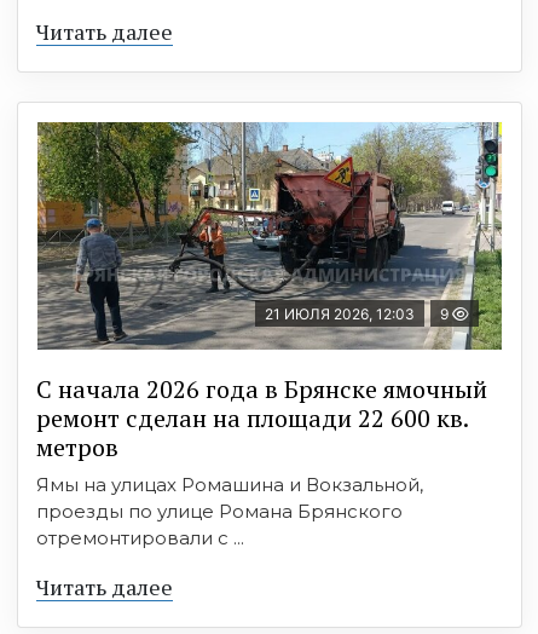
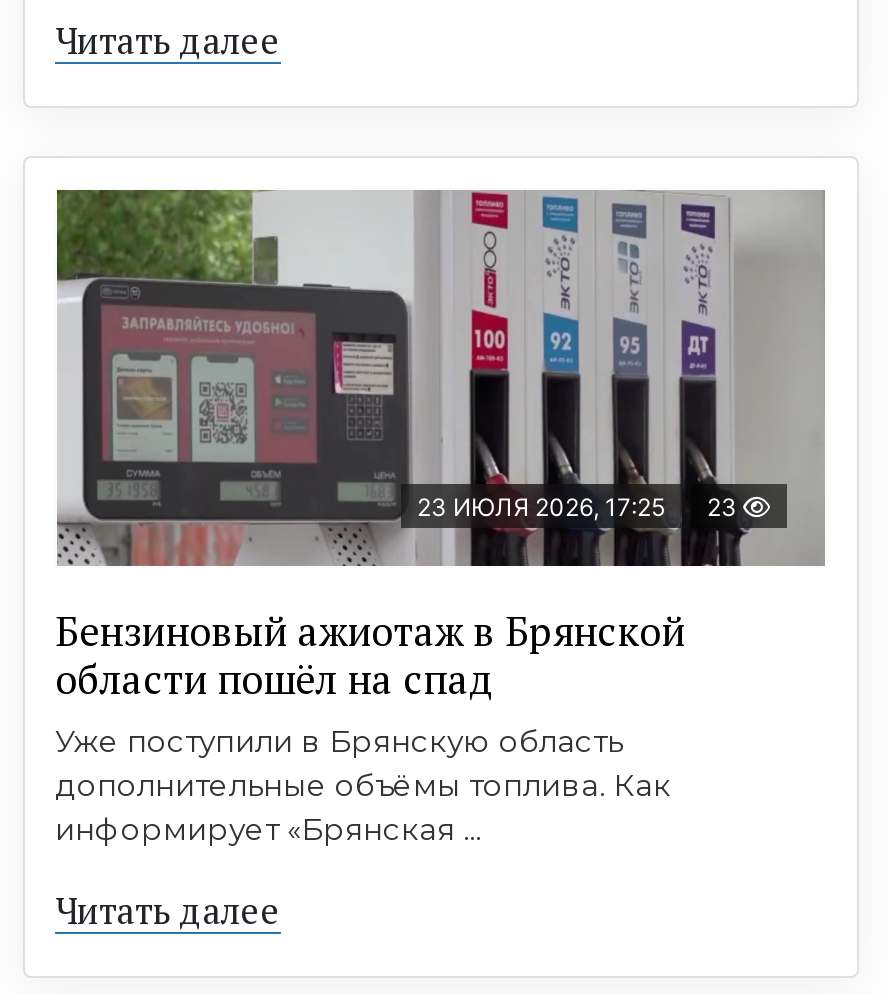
[36,122,503,350] [image] | 21 ИЮЛЯ 2026, 12:03 | 9 -> [57,188,825,540] [image] | 23 ИЮЛЯ 2026, 17:25 | 23
[36,372,487,549] С начала 2026 года в Брянске ямочный | ремонт сделан на площади 22 600 кв. | метров | Ямы на улицах Ромашина и Вокзальной, | проезды по улице Романа Брянского | отремонтировали с ... -> [55,604,685,848] Бензиновый ажиотаж в Брянской | области пошёл на спад | Уже поступили в Брянскую область | дополнительные объёмы топлива. Как | информирует «Брянская ...

